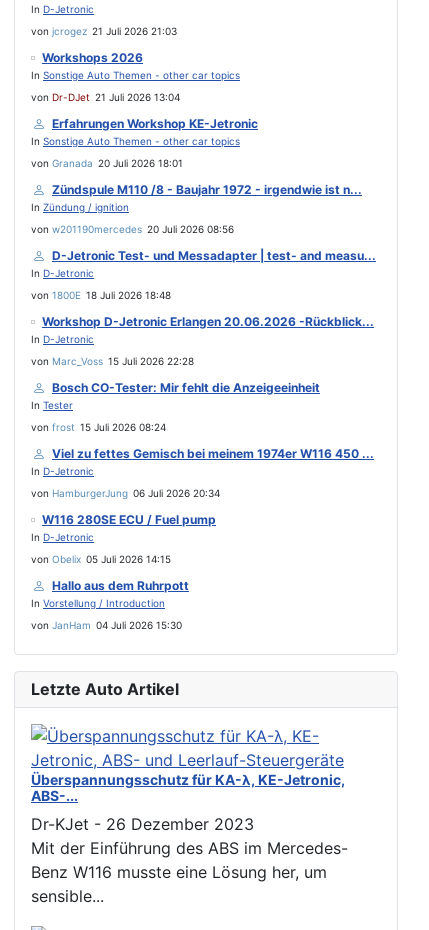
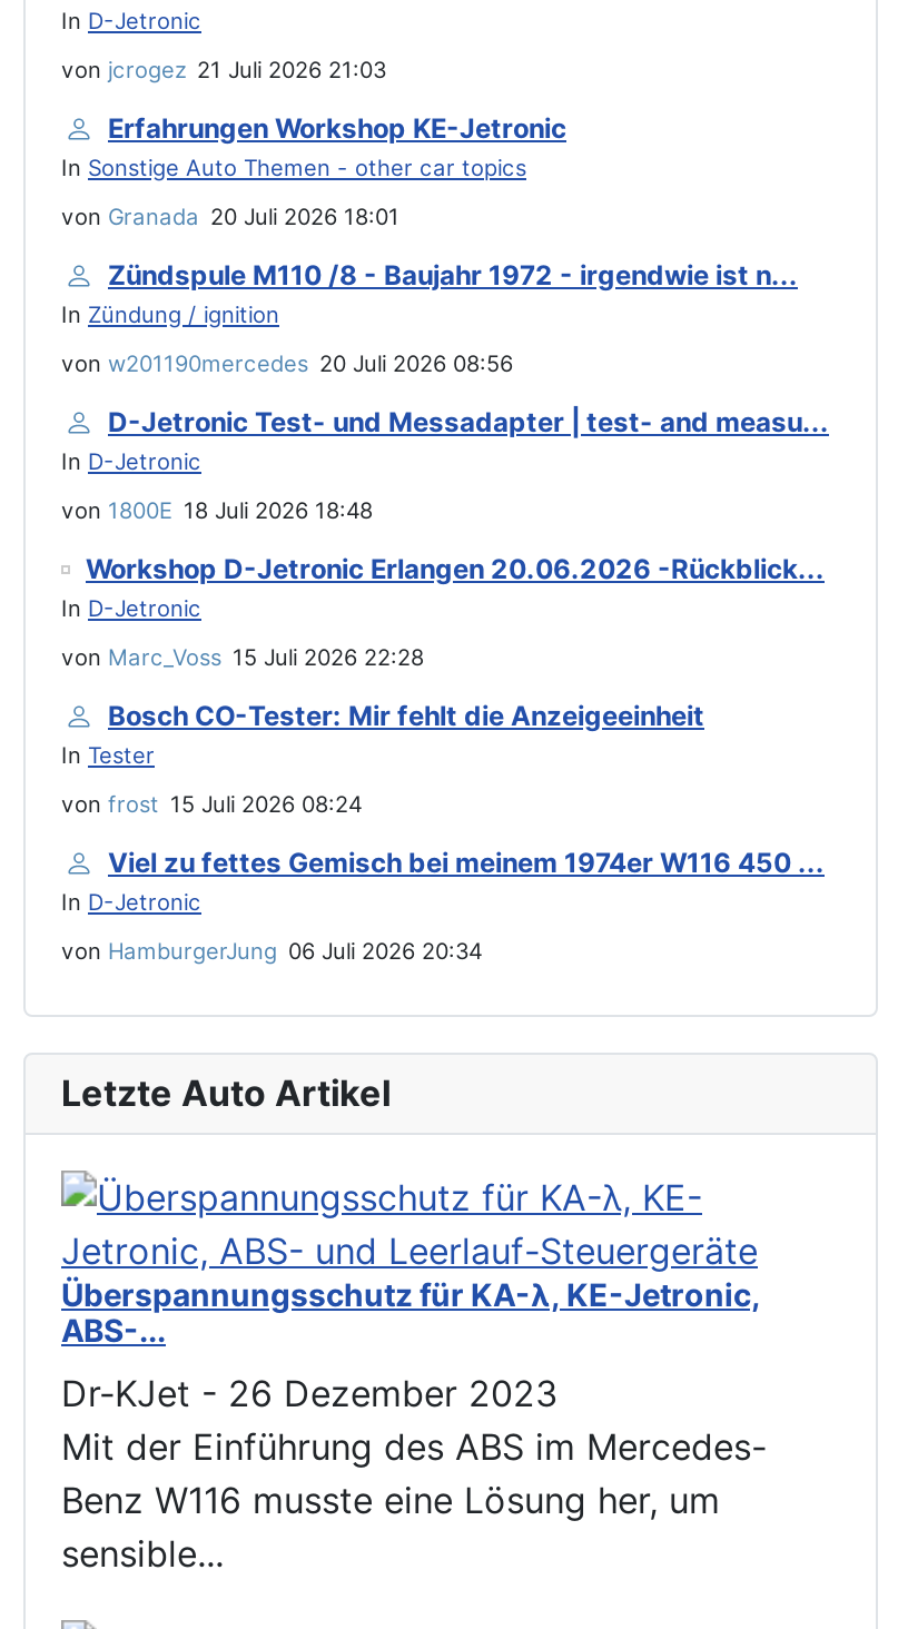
[31,50,240,103] Workshops 2026 | In Sonstige Auto Themen - other car topics | von Dr-DJet 21 Juli 2026 13:04 -> none
[31,512,216,631] W116 280SE ECU / Fuel pump | In D-Jetronic | von Obelix 05 Juli 2026 14:15 | Hallo aus dem Ruhrpott | In Vorstellung / Introduction | von JanHam 04 Juli 2026 15:30 -> none

